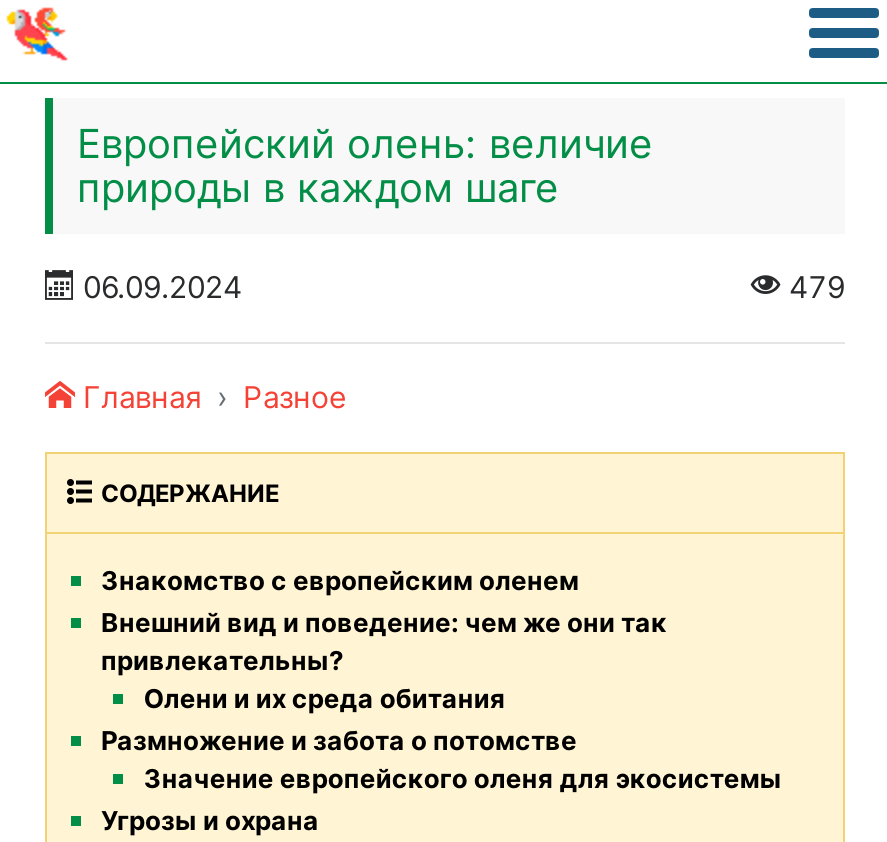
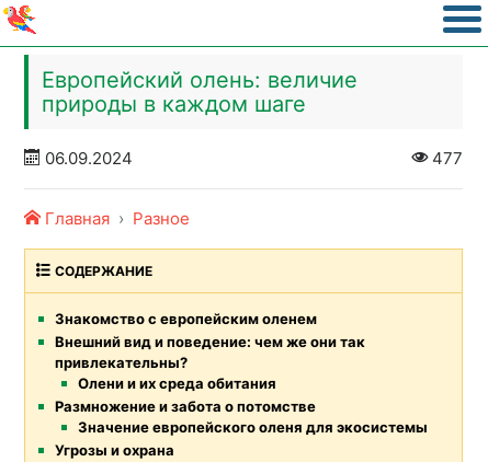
[781,268,845,306] 479 -> [428,148,463,169] 477

